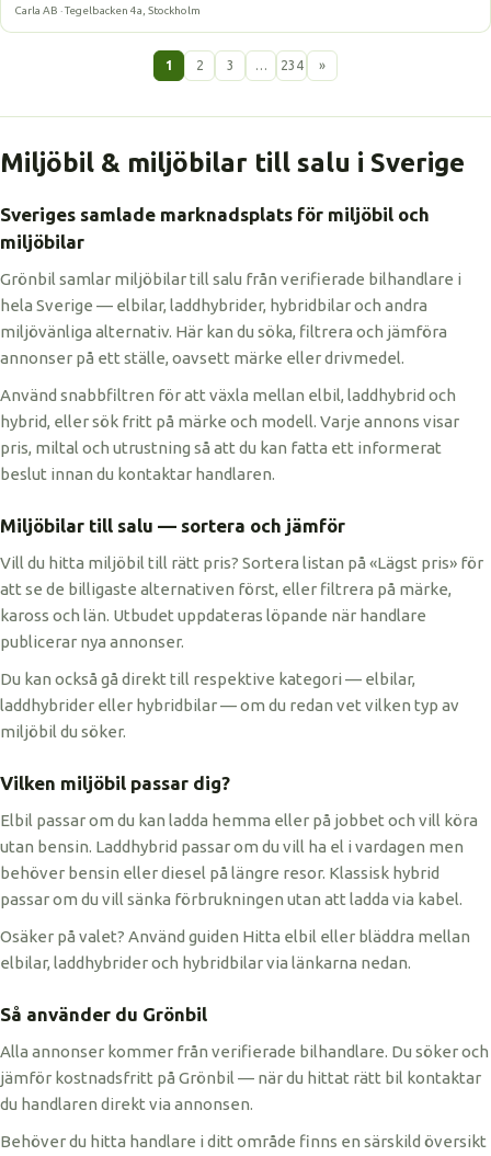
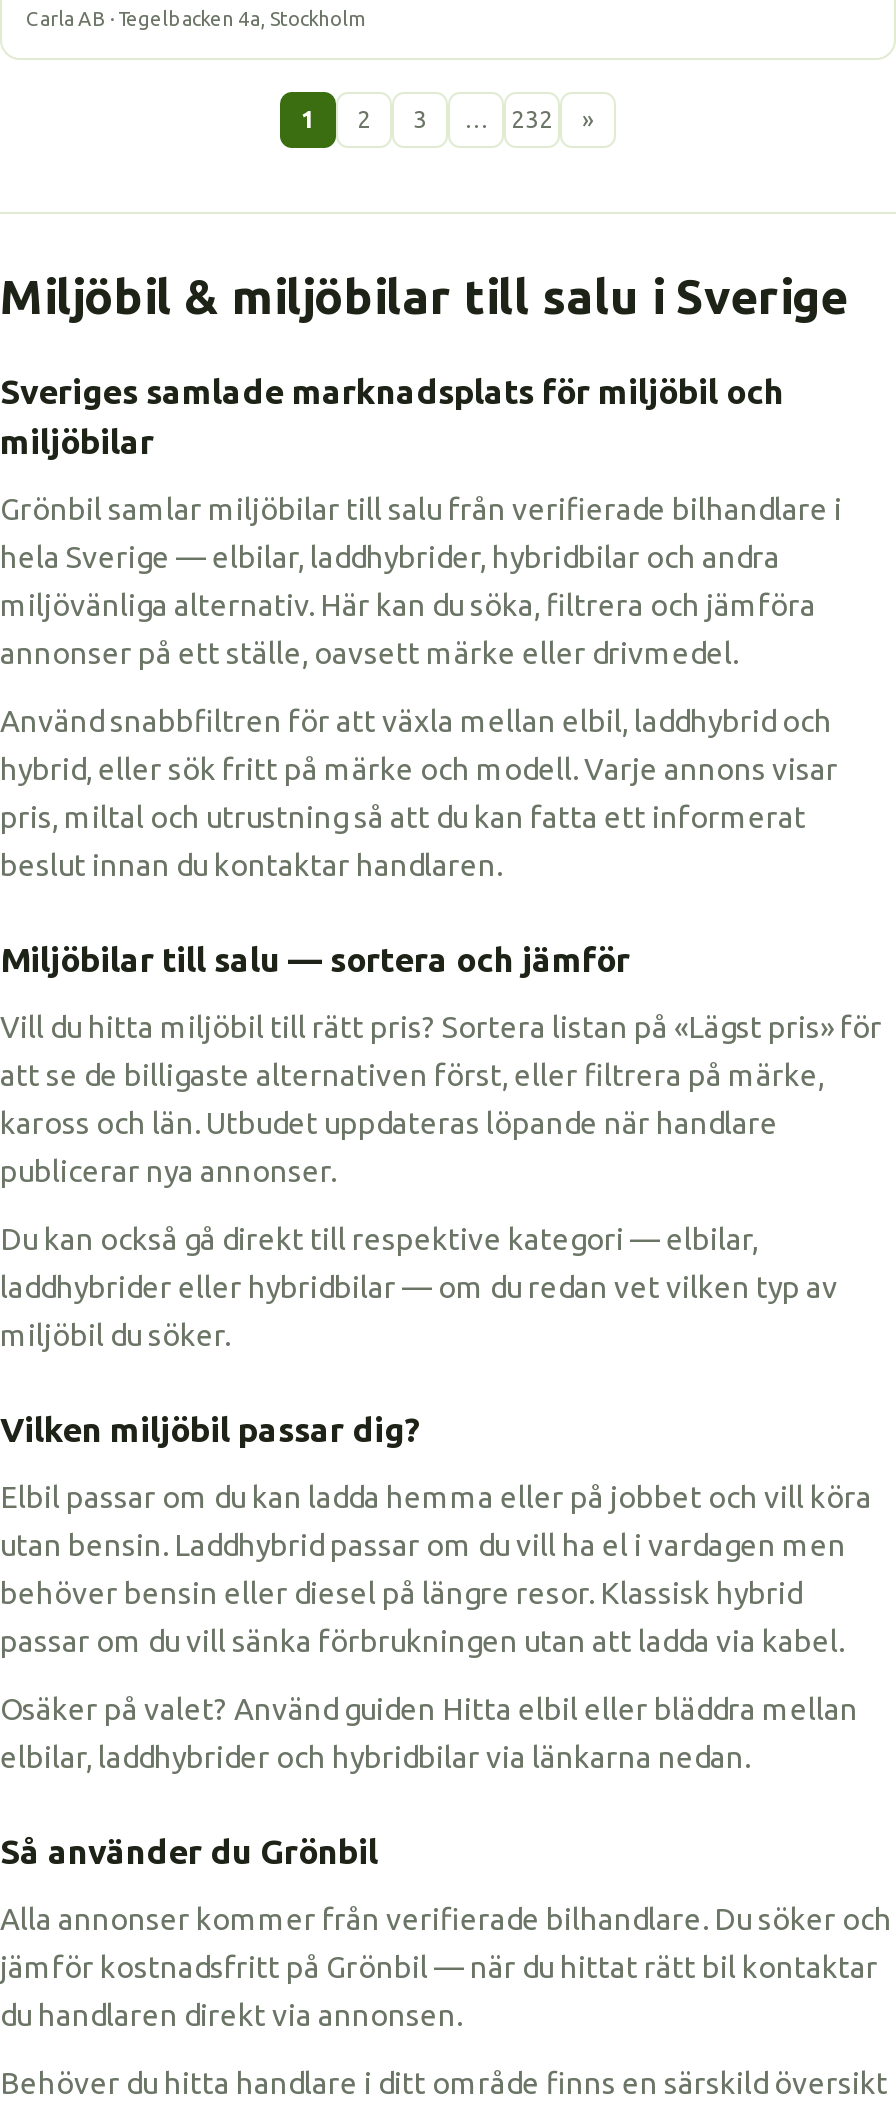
[280,58,303,72] 234 -> [511,106,553,132] 232

